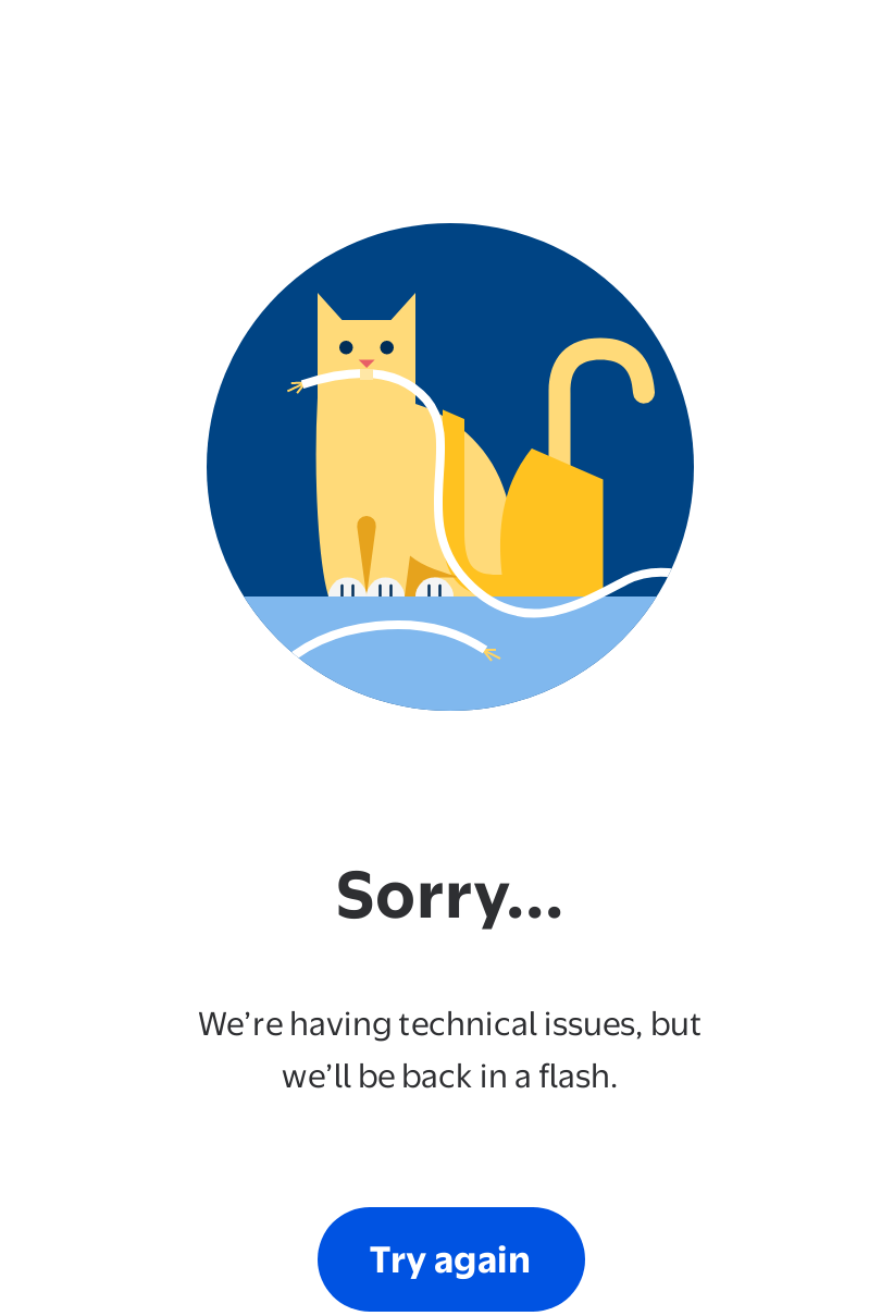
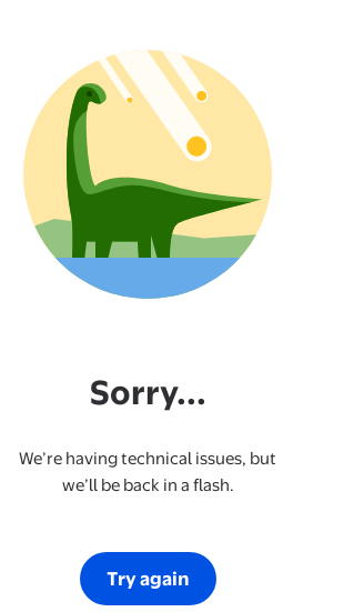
[204,221,696,663] [image] -> [23,50,272,273] [image]

